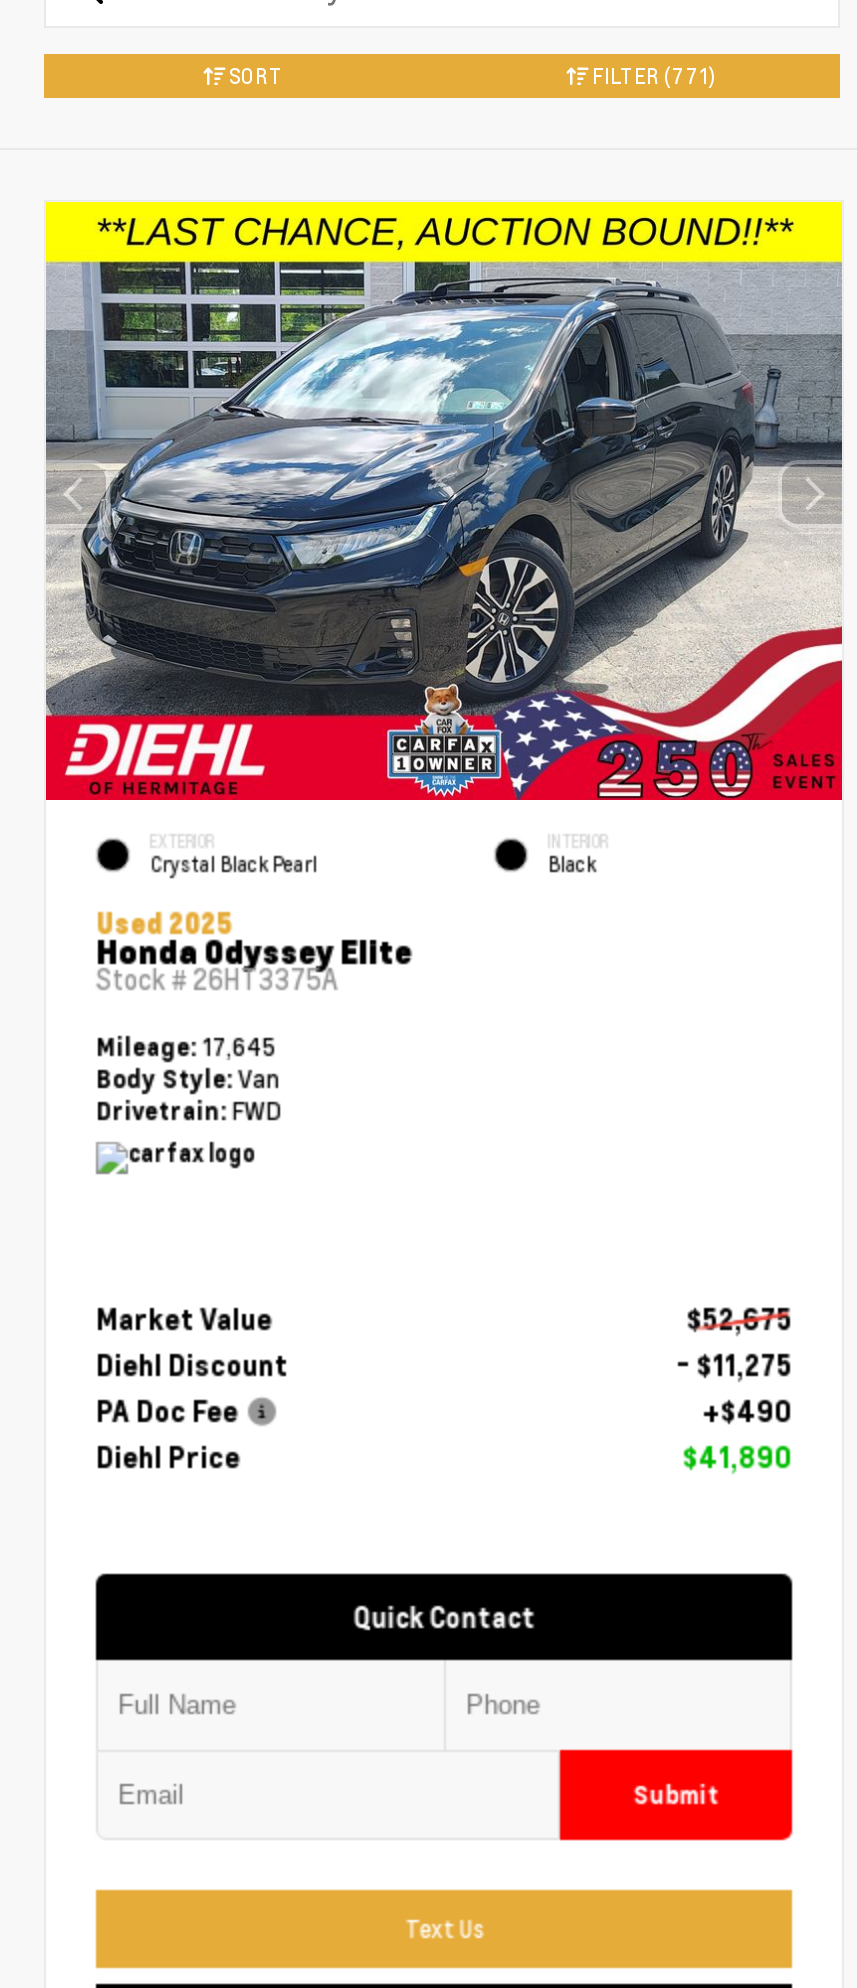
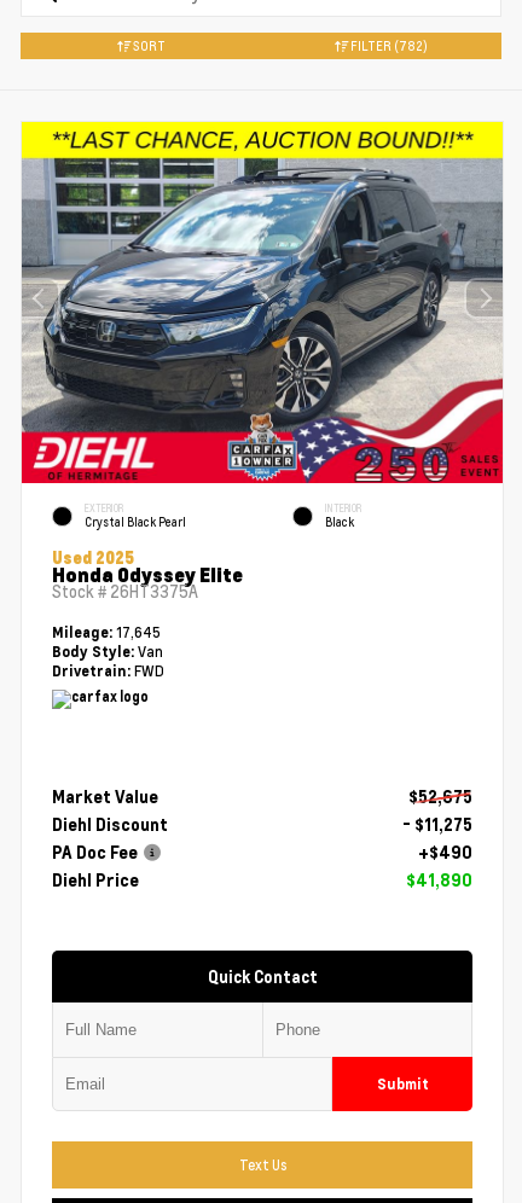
[588,62,716,90] FILTER (771) -> [348,37,428,54] FILTER (782)

